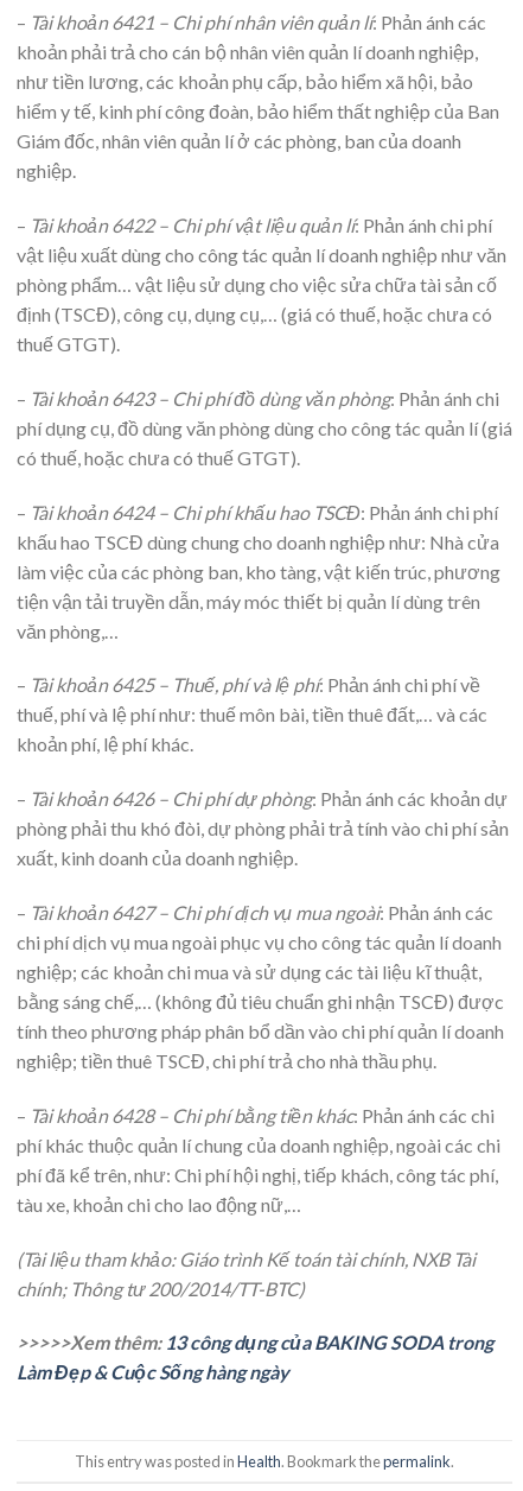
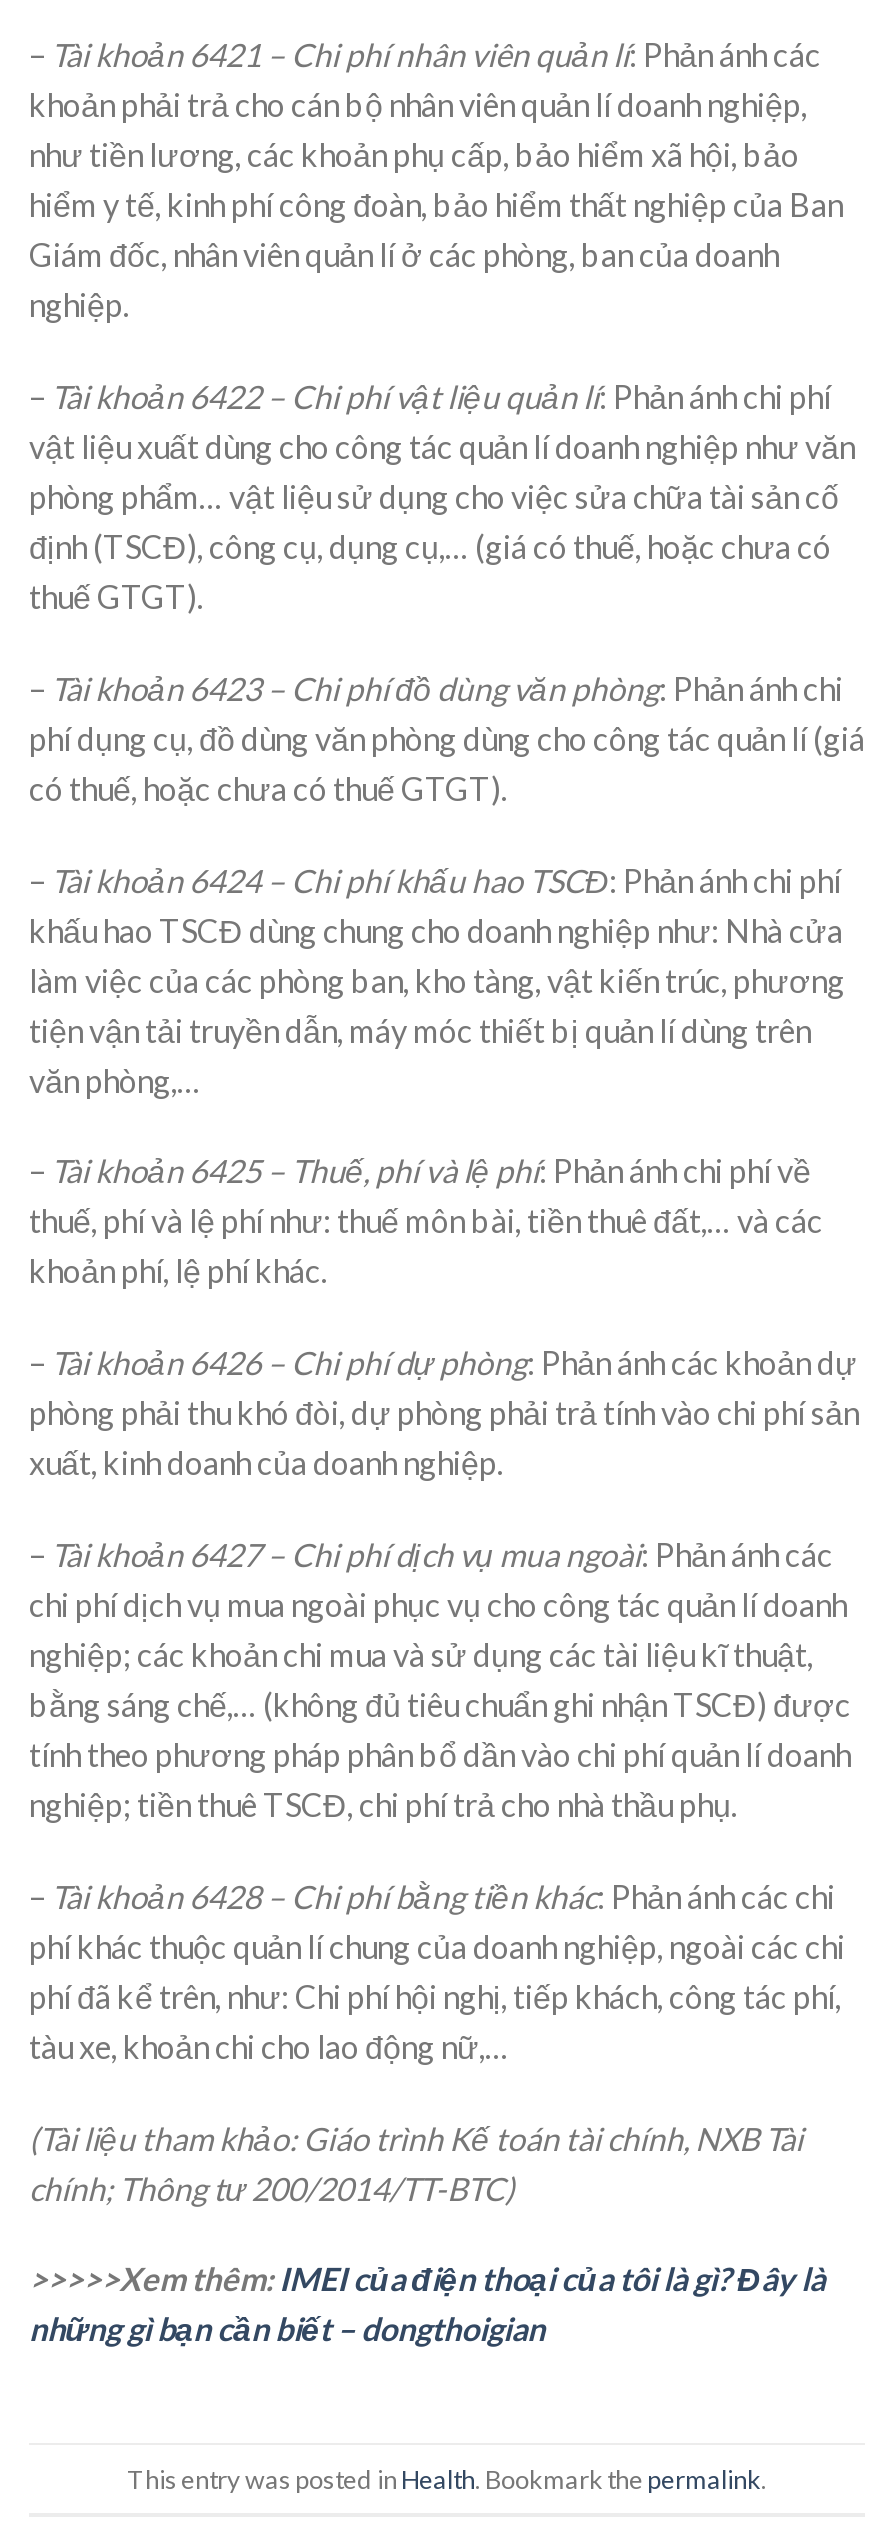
[17,1331,493,1383] >>>>>Xem thêm: 13 công dụng của BAKING SODA trong | Làm Đẹp & Cuộc Sống hàng ngày -> [29,2260,825,2348] >>>>>Xem thêm: IMEI của điện thoại của tôi là gì? Đây là | những gì bạn cần biết – dongthoigian

